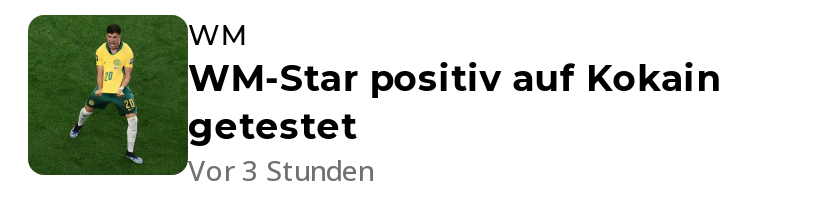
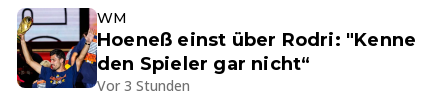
[26,13,720,177] [image] | WM-Star positiv auf Kokain | getestet -> [16,8,416,89] [image] | Hoeneß einst über Rodri: "Kenne | den Spieler gar nicht“

